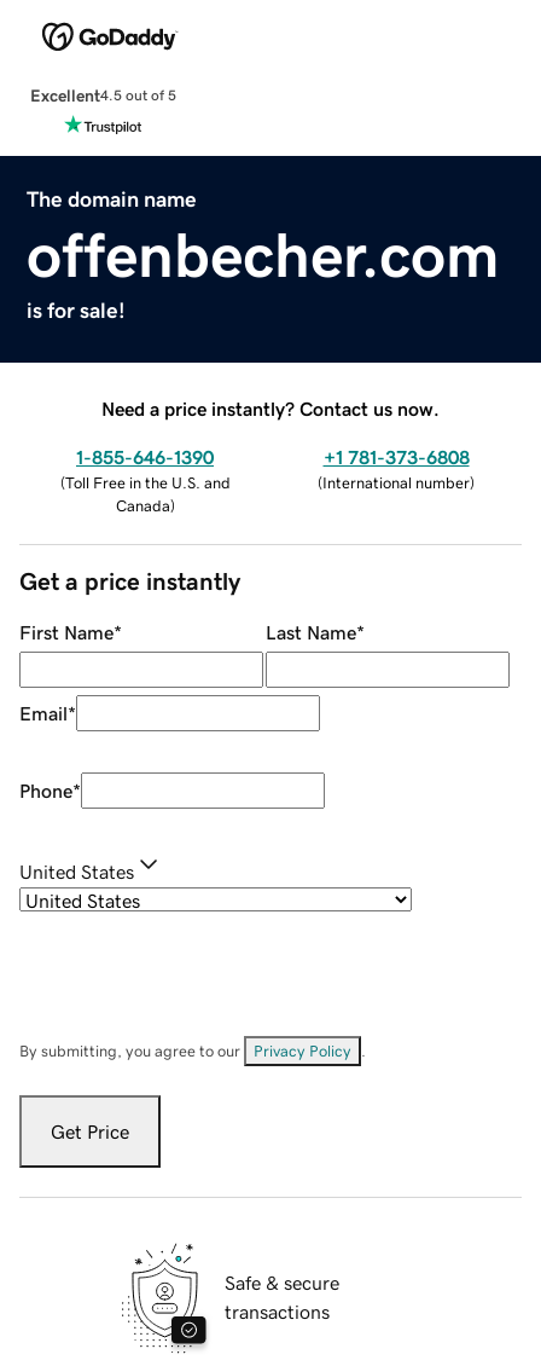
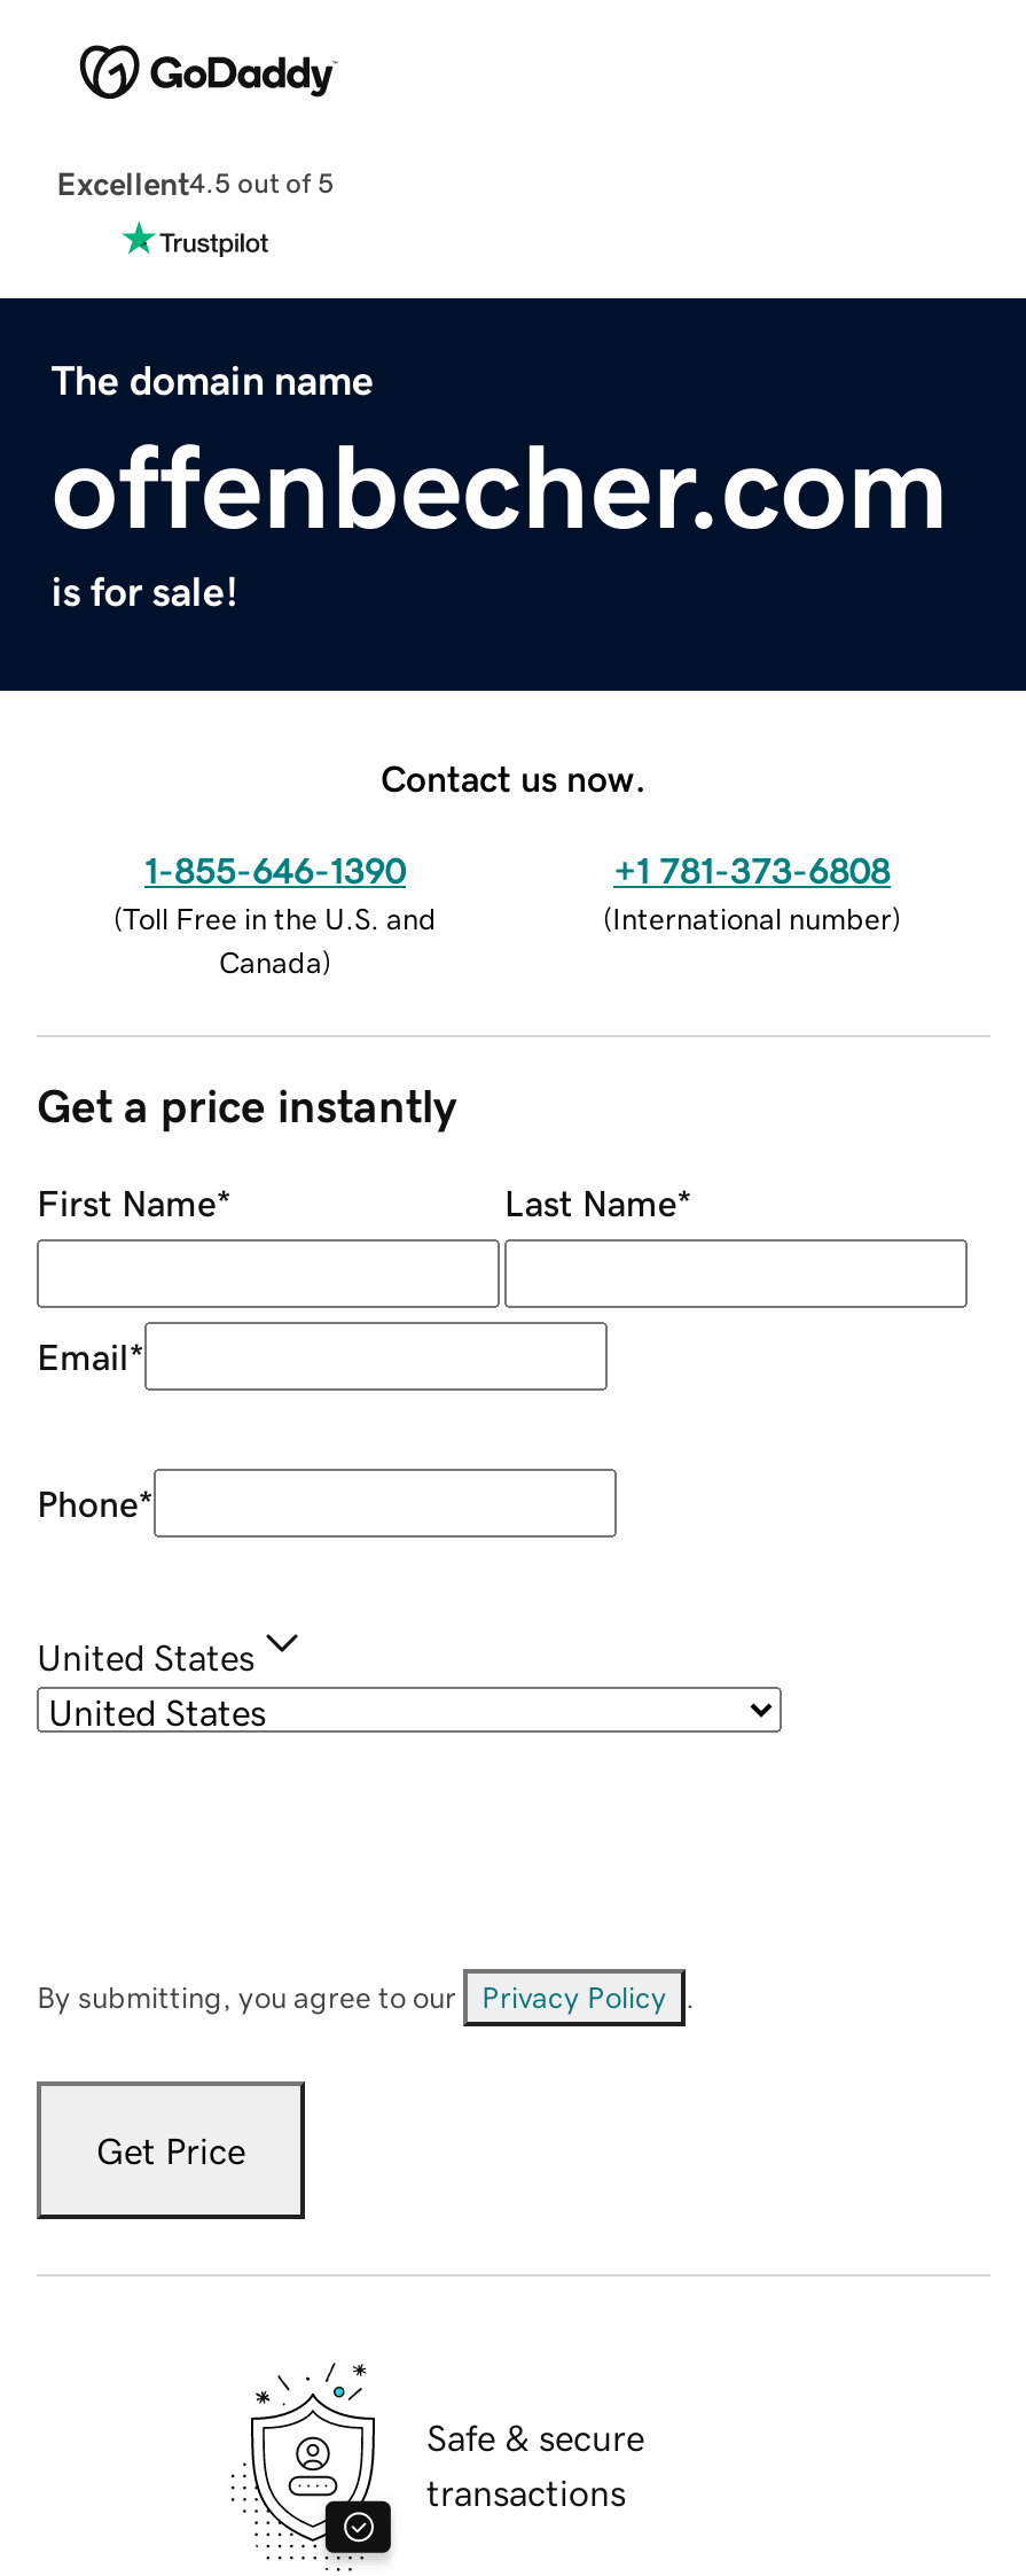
[101,398,440,418] Need a price instantly? Contact us now. -> [381,759,647,795] Contact us now.

